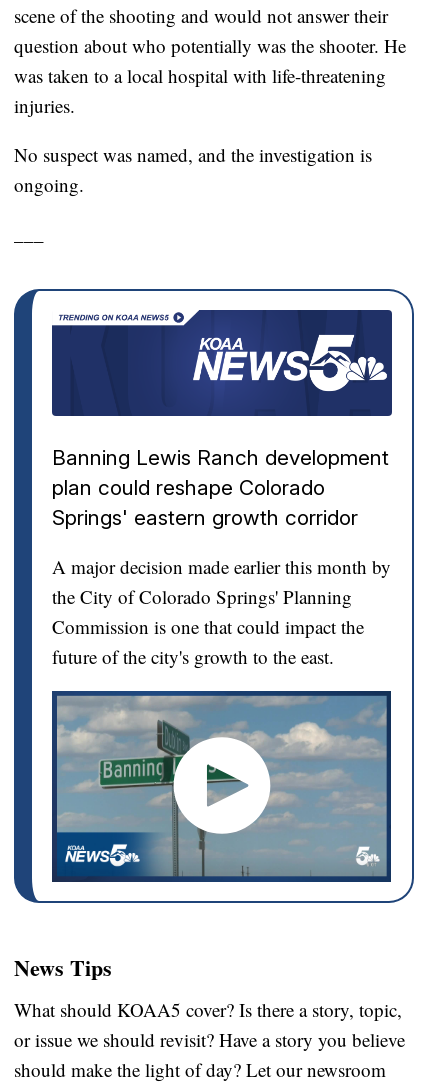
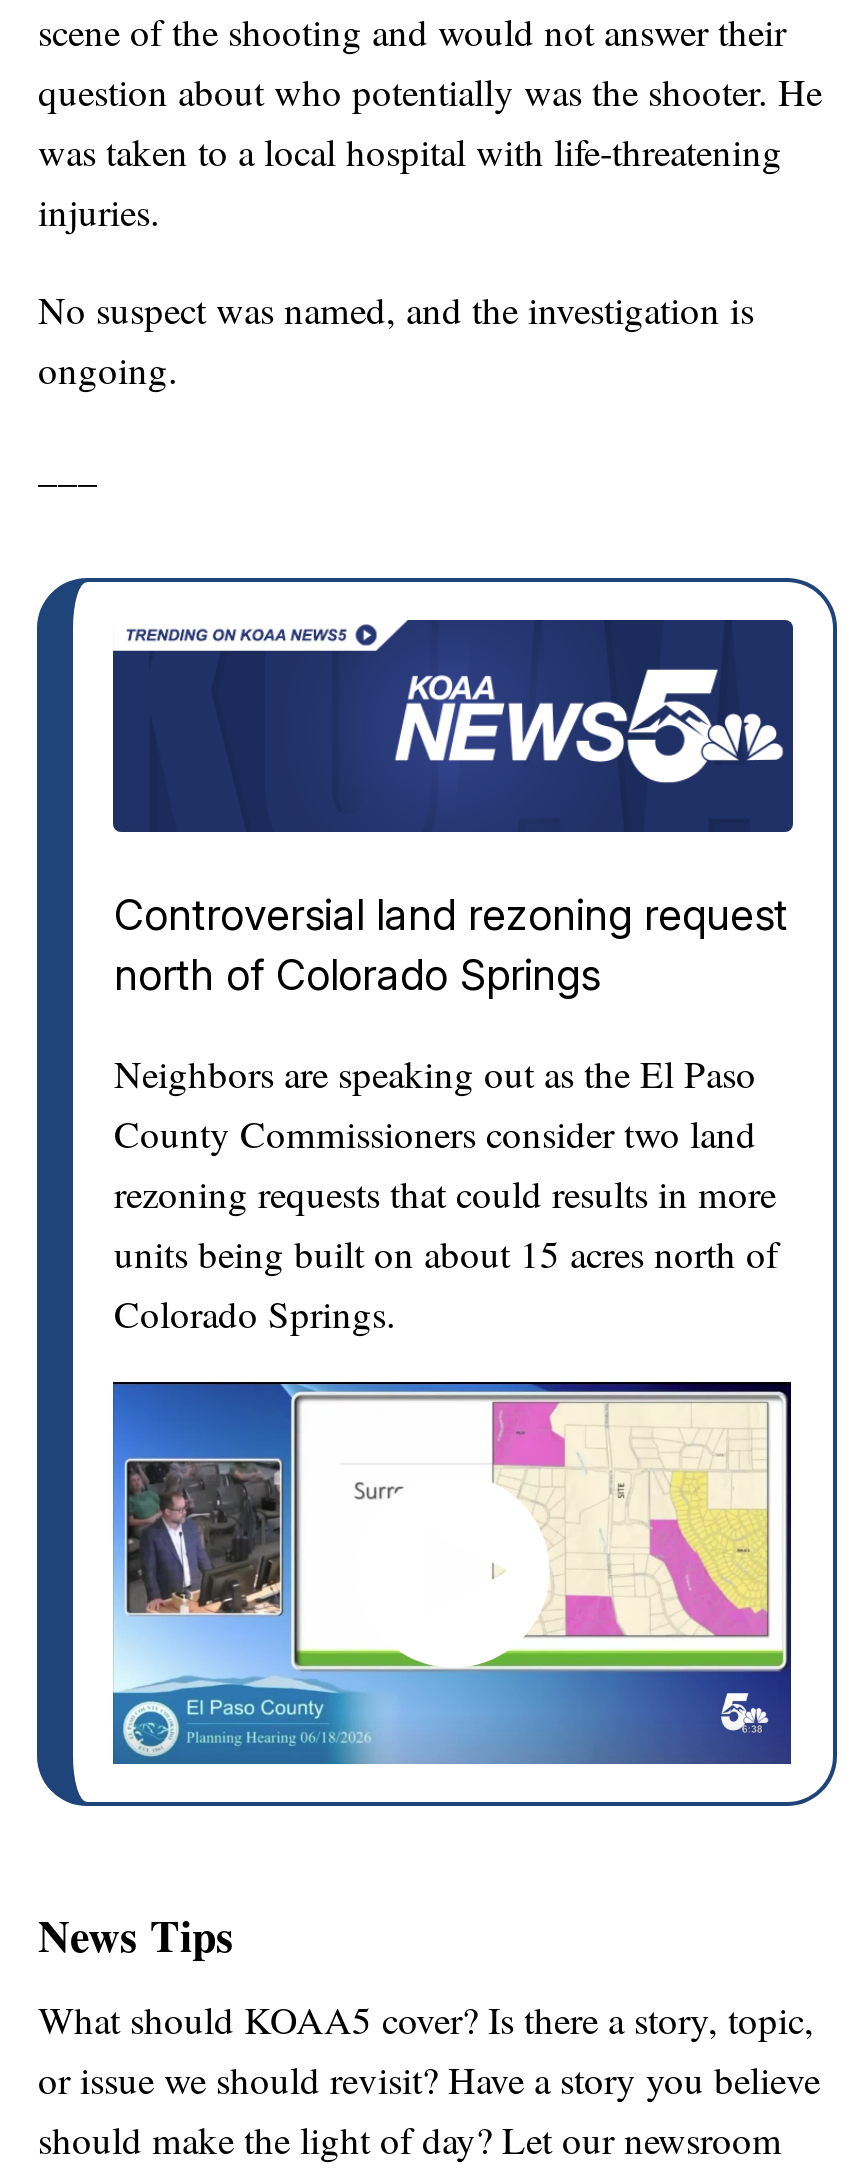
[52,445,389,530] Banning Lewis Ranch development | plan could reshape Colorado | Springs' eastern growth corridor -> [114,891,788,1001] Controversial land rezoning request | north of Colorado Springs
[52,554,391,669] A major decision made earlier this month by | the City of Colorado Springs' Planning | Commission is one that could impact the | future of the city's growth to the east. -> [114,1049,778,1339] Neighbors are speaking out as the El Paso | County Commissioners consider two land | rezoning requests that could results in more | units being built on about 15 acres north of | Colorado Springs.
[51,691,391,883] [image] -> [111,1380,791,1766] [image]

